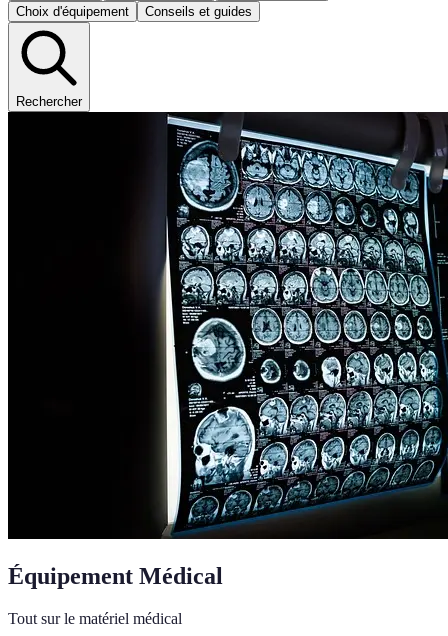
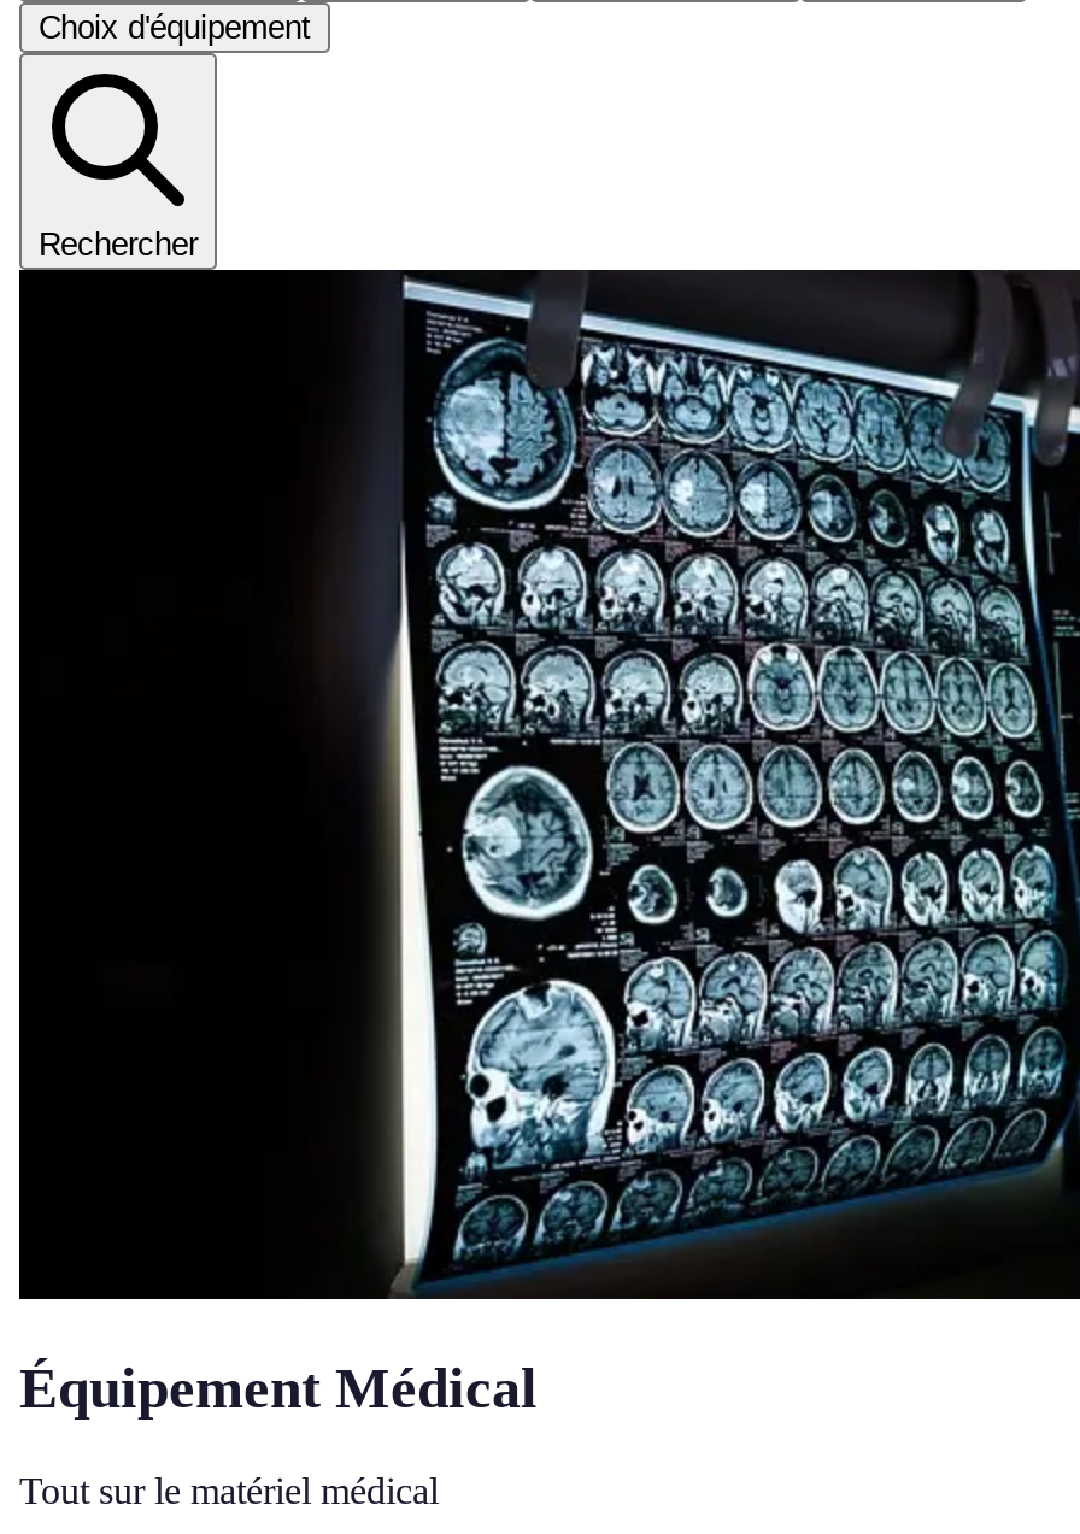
[145,4,252,19] Conseils et guides -> none

